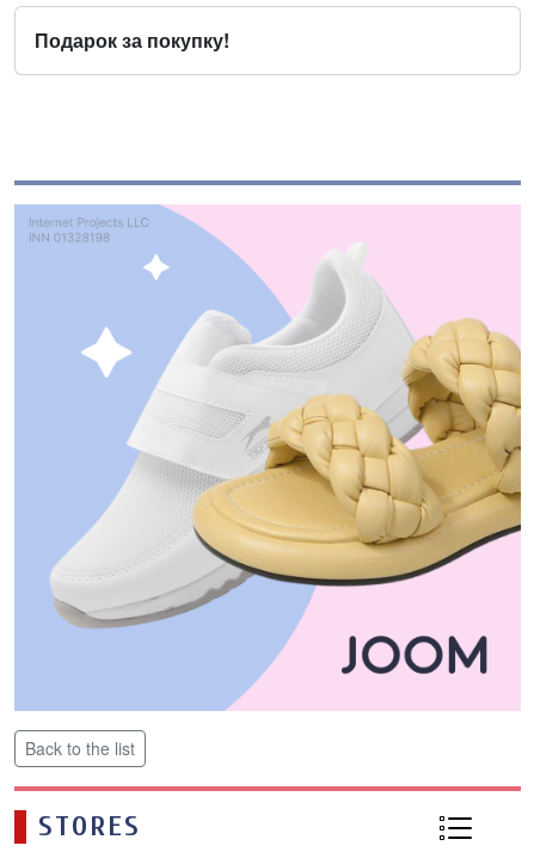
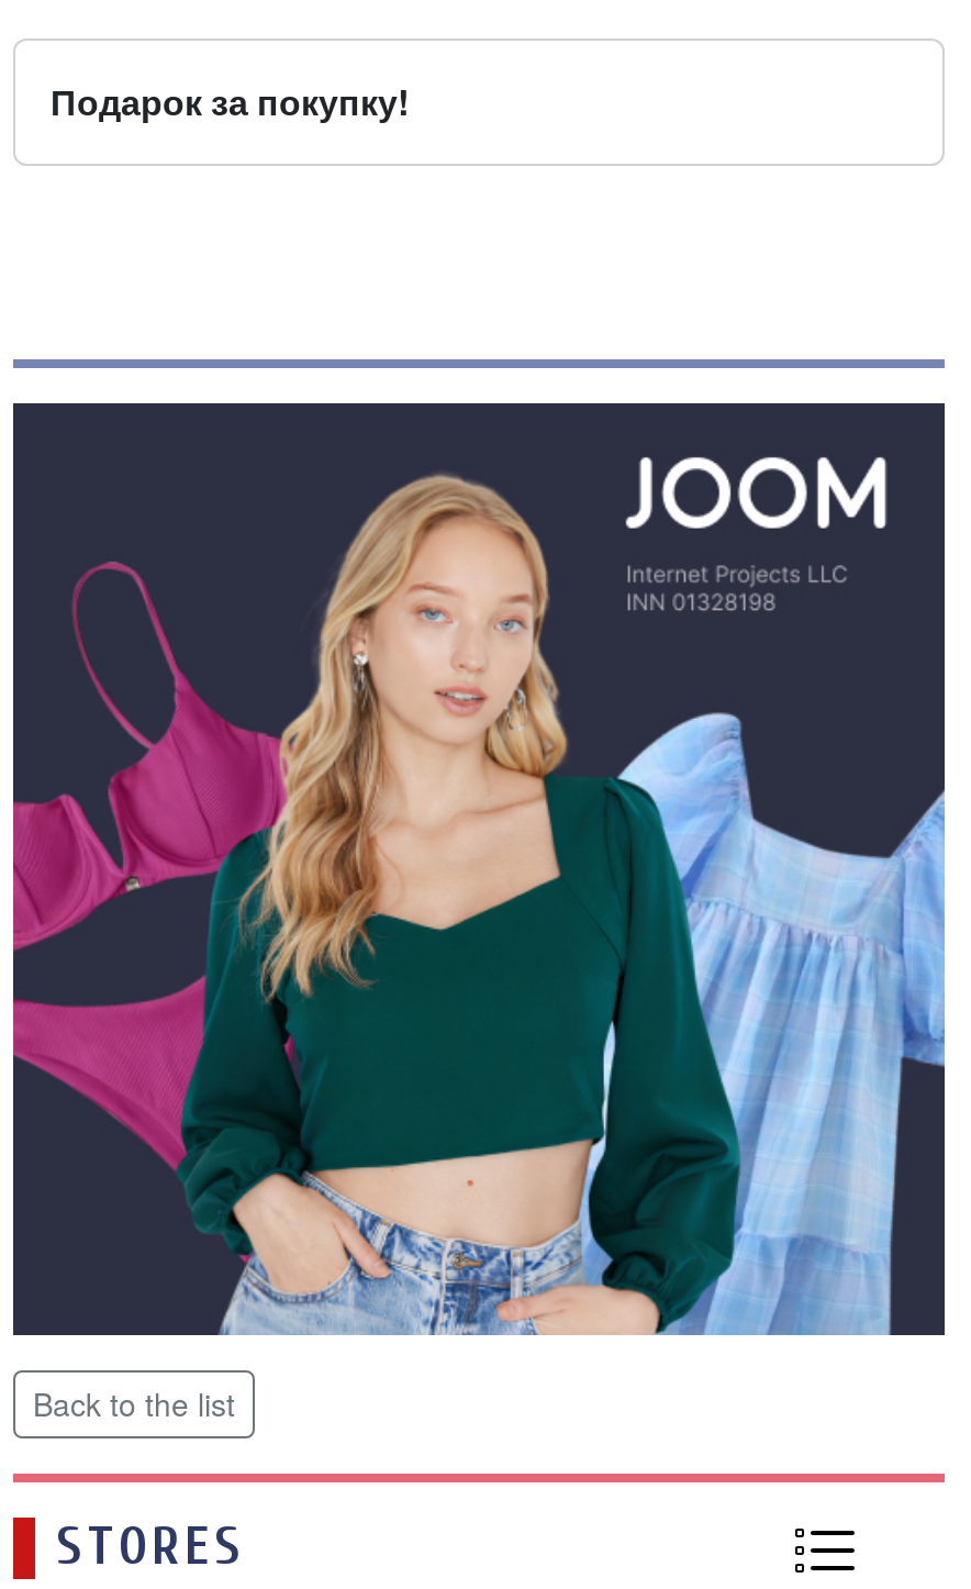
[14,204,522,711] [image] -> [11,401,947,1337] [image]

